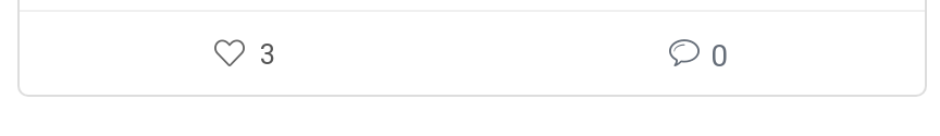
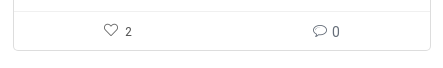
[260,38,275,71] 3 -> [124,23,131,38] 2

